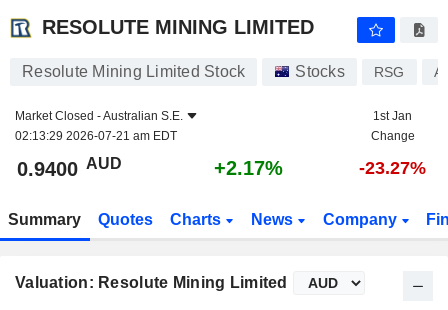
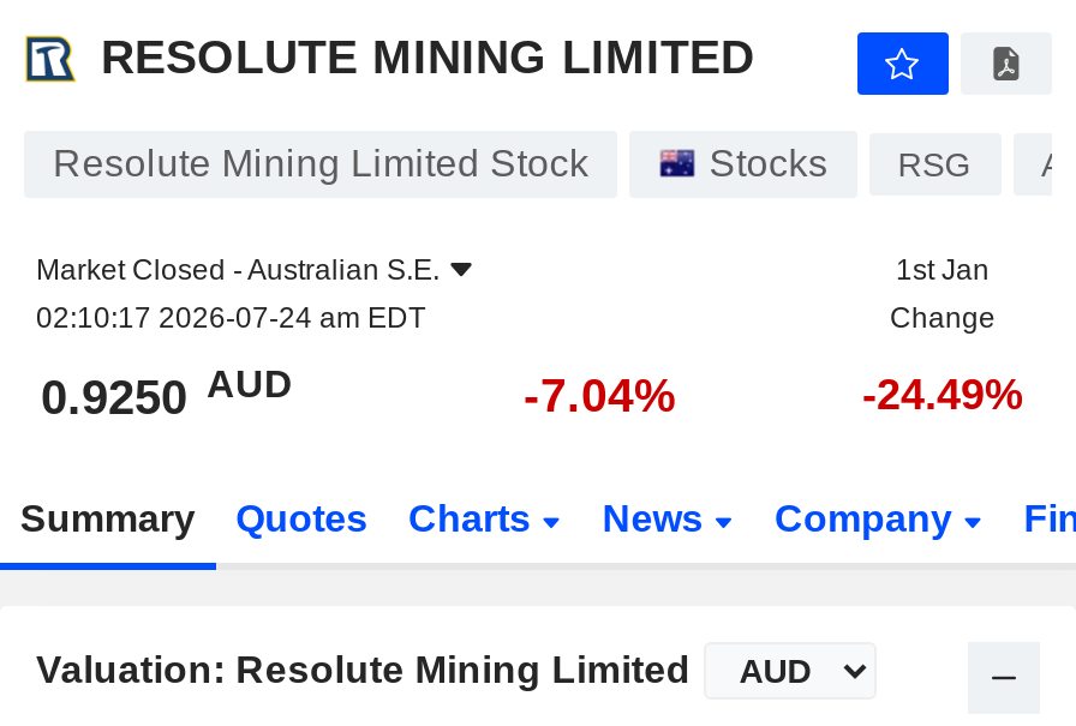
[15,129,177,143] 02:13:29 2026-07-21 am EDT -> [36,301,425,335] 02:10:17 2026-07-24 am EDT
[17,154,122,180] 0.9400 AUD -> [41,362,293,424] 0.9250 AUD
[214,157,283,179] +2.17% -> [524,368,677,421] -7.04%
[359,158,426,178] -23.27% -> [862,371,1023,419] -24.49%

